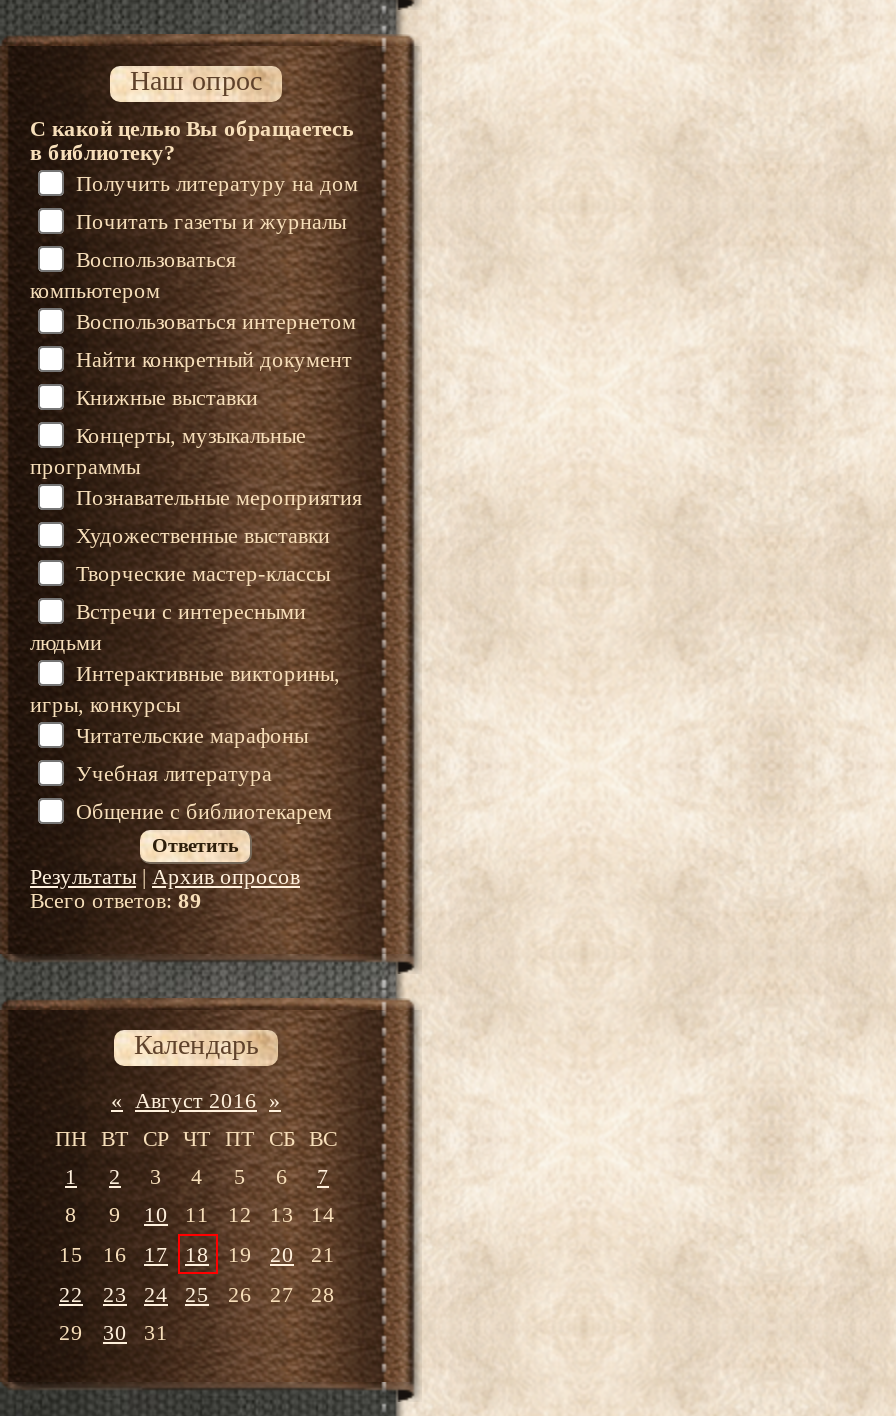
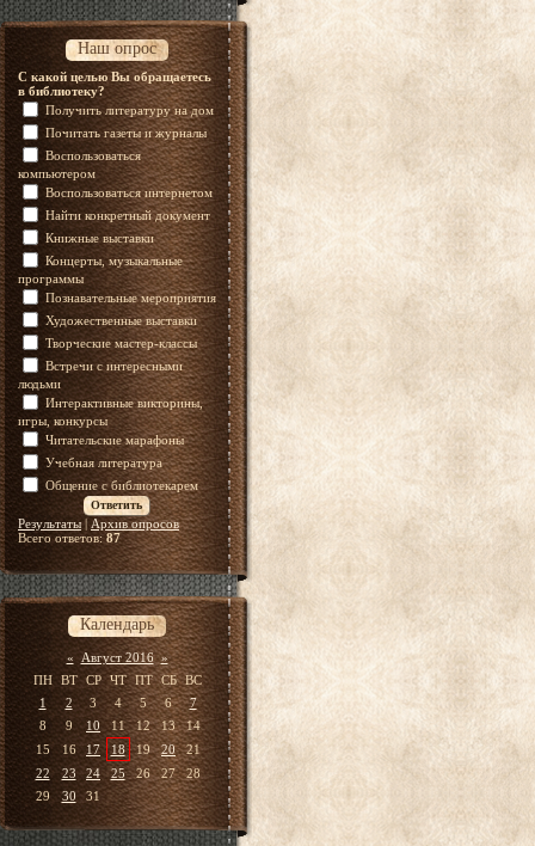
[30,888,202,912] Всего ответов:89 -> [18,531,121,545] Всего ответов:87

